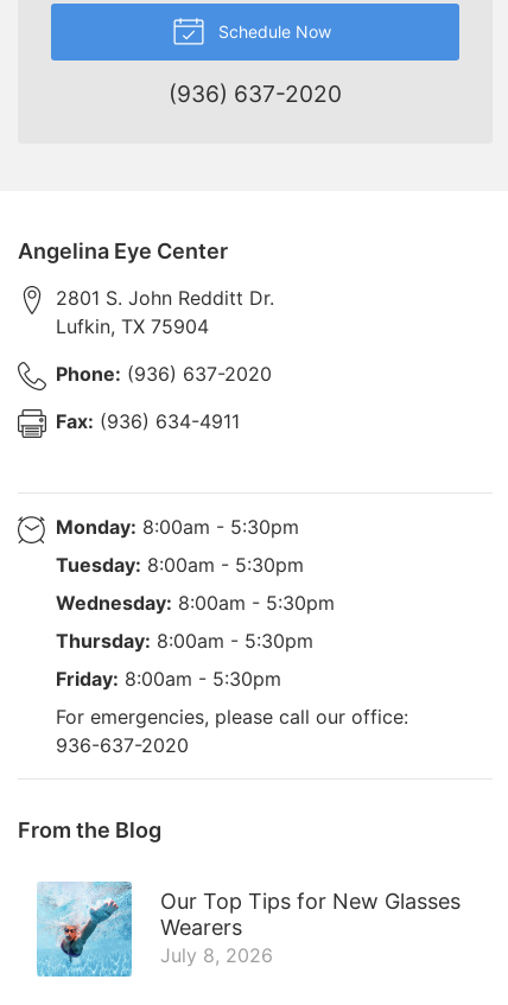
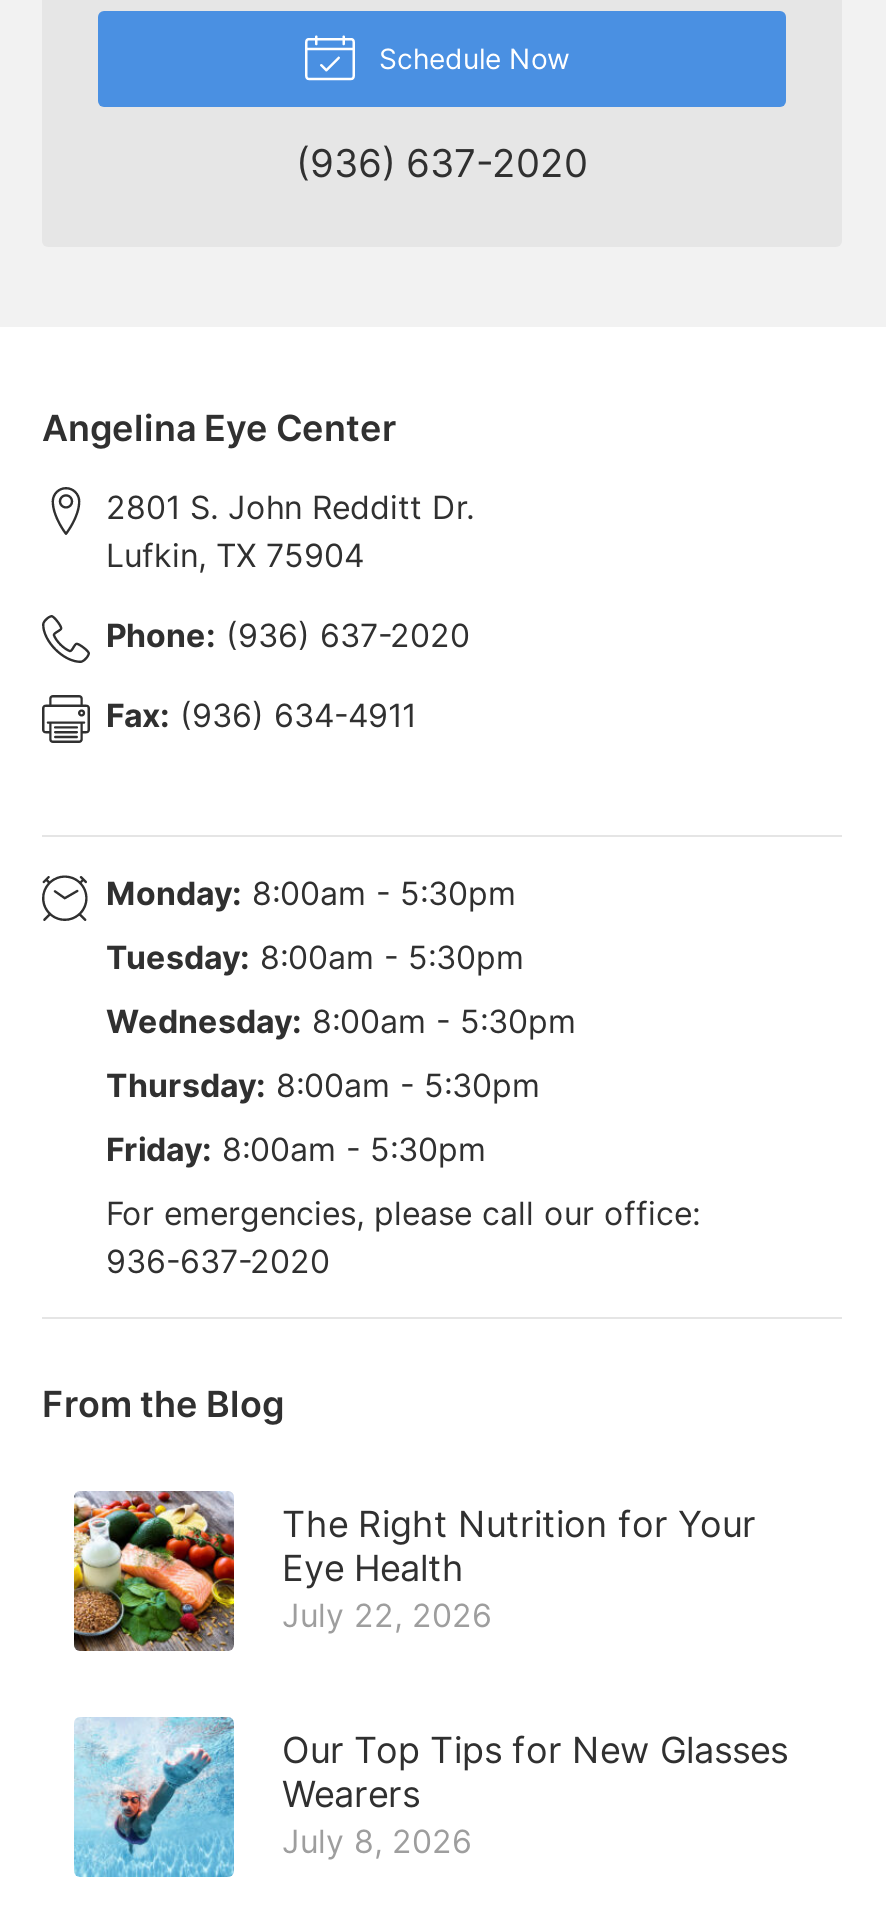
none -> [72,1489,756,1653] [image] | The Right Nutrition for Your | Eye Health | July 22, 2026

